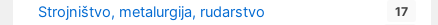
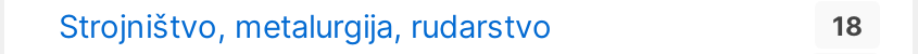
[395,4,408,19] 17 -> [832,10,863,42] 18

